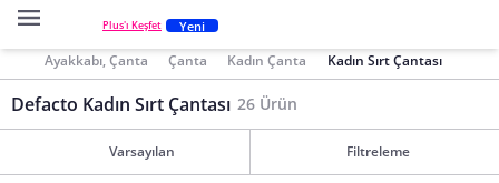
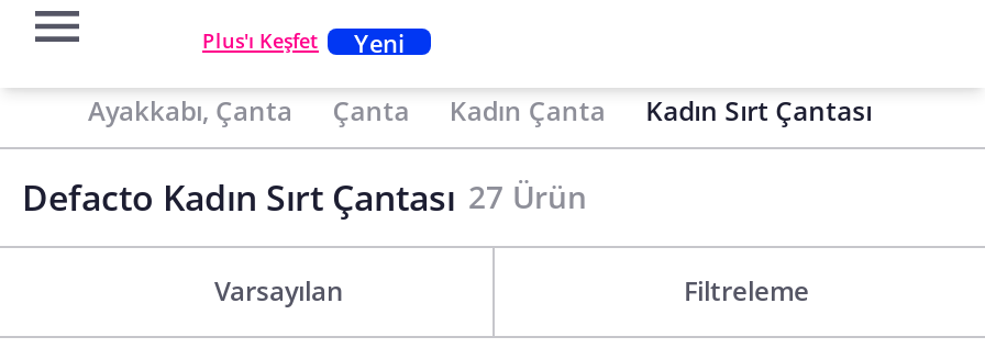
[11,92,297,116] Defacto Kadın Sırt Çantası 26 Ürün -> [22,173,587,222] Defacto Kadın Sırt Çantası 27 Ürün

